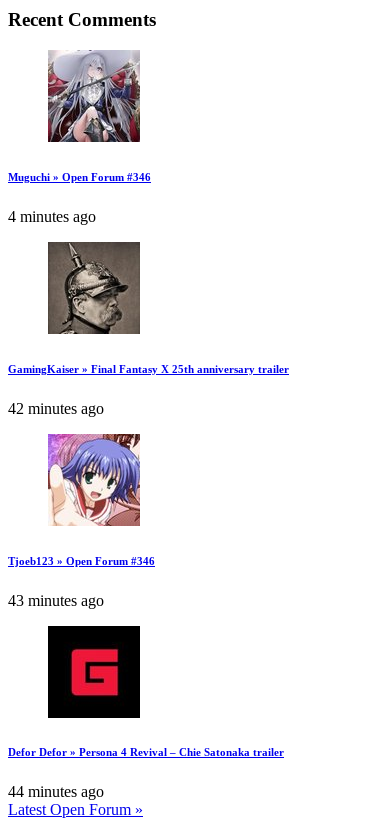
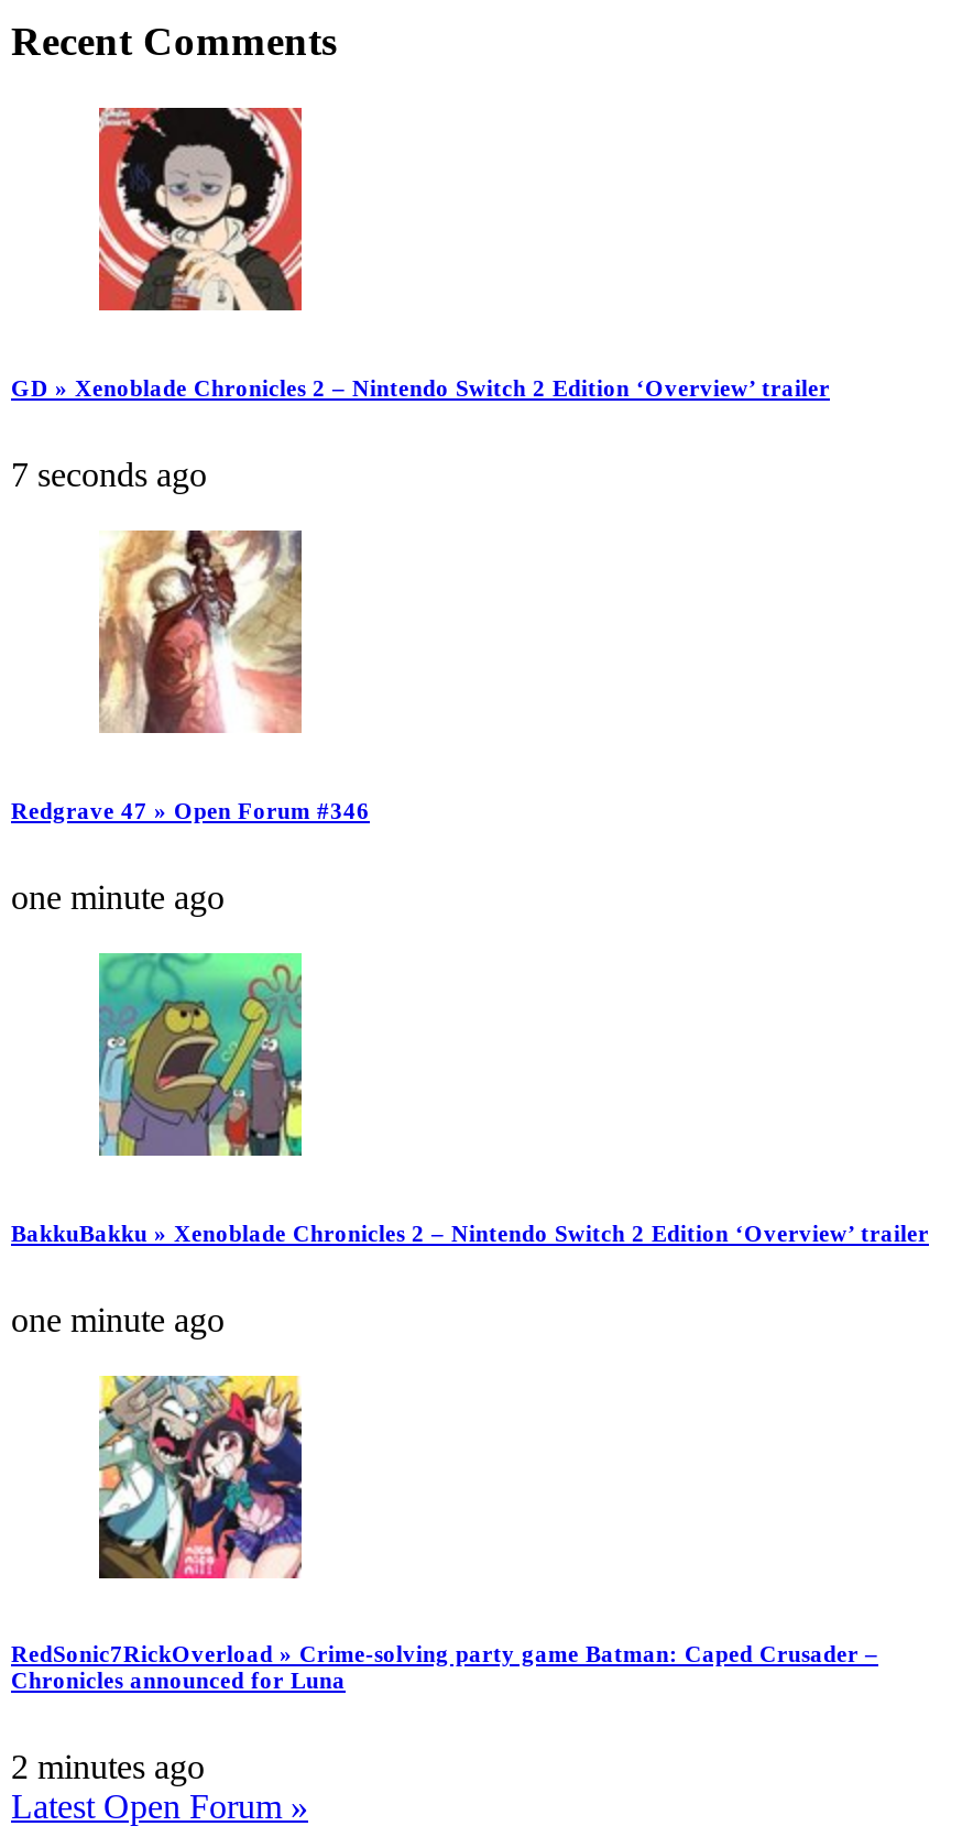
[8,50,151,183] [image] | Muguchi » Open Forum #346 -> [11,106,830,400] [image] | GD » Xenoblade Chronicles 2 – Nintendo Switch 2 Edition ‘Overview’ trailer
[8,208,96,225] 4 minutes ago -> [11,455,207,492] 7 seconds ago
[8,241,289,375] [image] | GamingKaiser » Final Fantasy X 25th anniversary trailer -> [11,528,370,822] [image] | Redgrave 47 » Open Forum #346
[8,400,104,417] 42 minutes ago -> [11,877,225,915] one minute ago
[8,433,155,566] [image] | Tjoeb123 » Open Forum #346 -> [11,951,929,1245] [image] | BakkuBakku » Xenoblade Chronicles 2 – Nintendo Switch 2 Edition ‘Overview’ trailer
[8,591,104,608] 43 minutes ago -> [11,1300,225,1337] one minute ago
[8,625,284,758] [image] | Defor Defor » Persona 4 Revival – Chie Satonaka trailer -> [11,1374,878,1694] [image] | RedSonic7RickOverload » Crime-solving party game Batman: Caped Crusader – | Chronicles announced for Luna
[8,783,104,800] 44 minutes ago -> [11,1749,205,1786] 2 minutes ago

